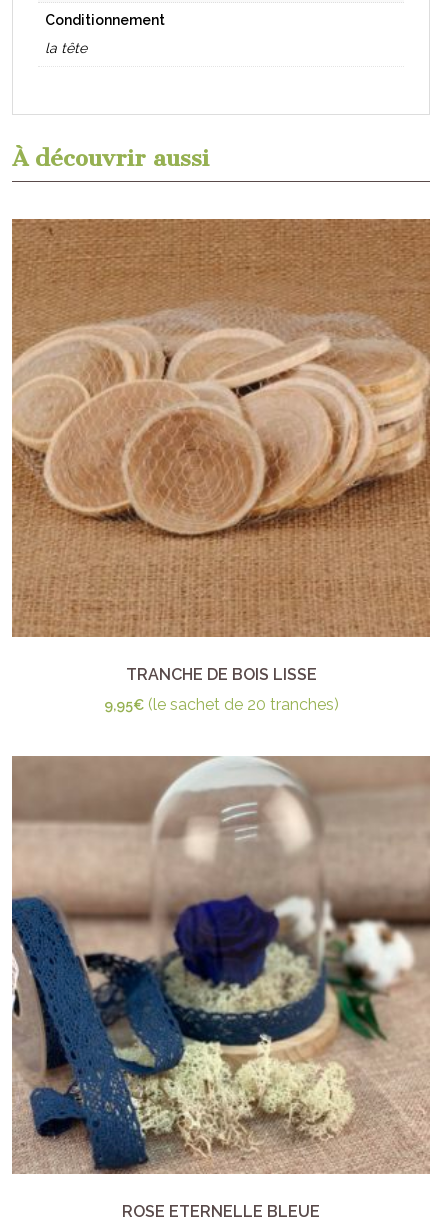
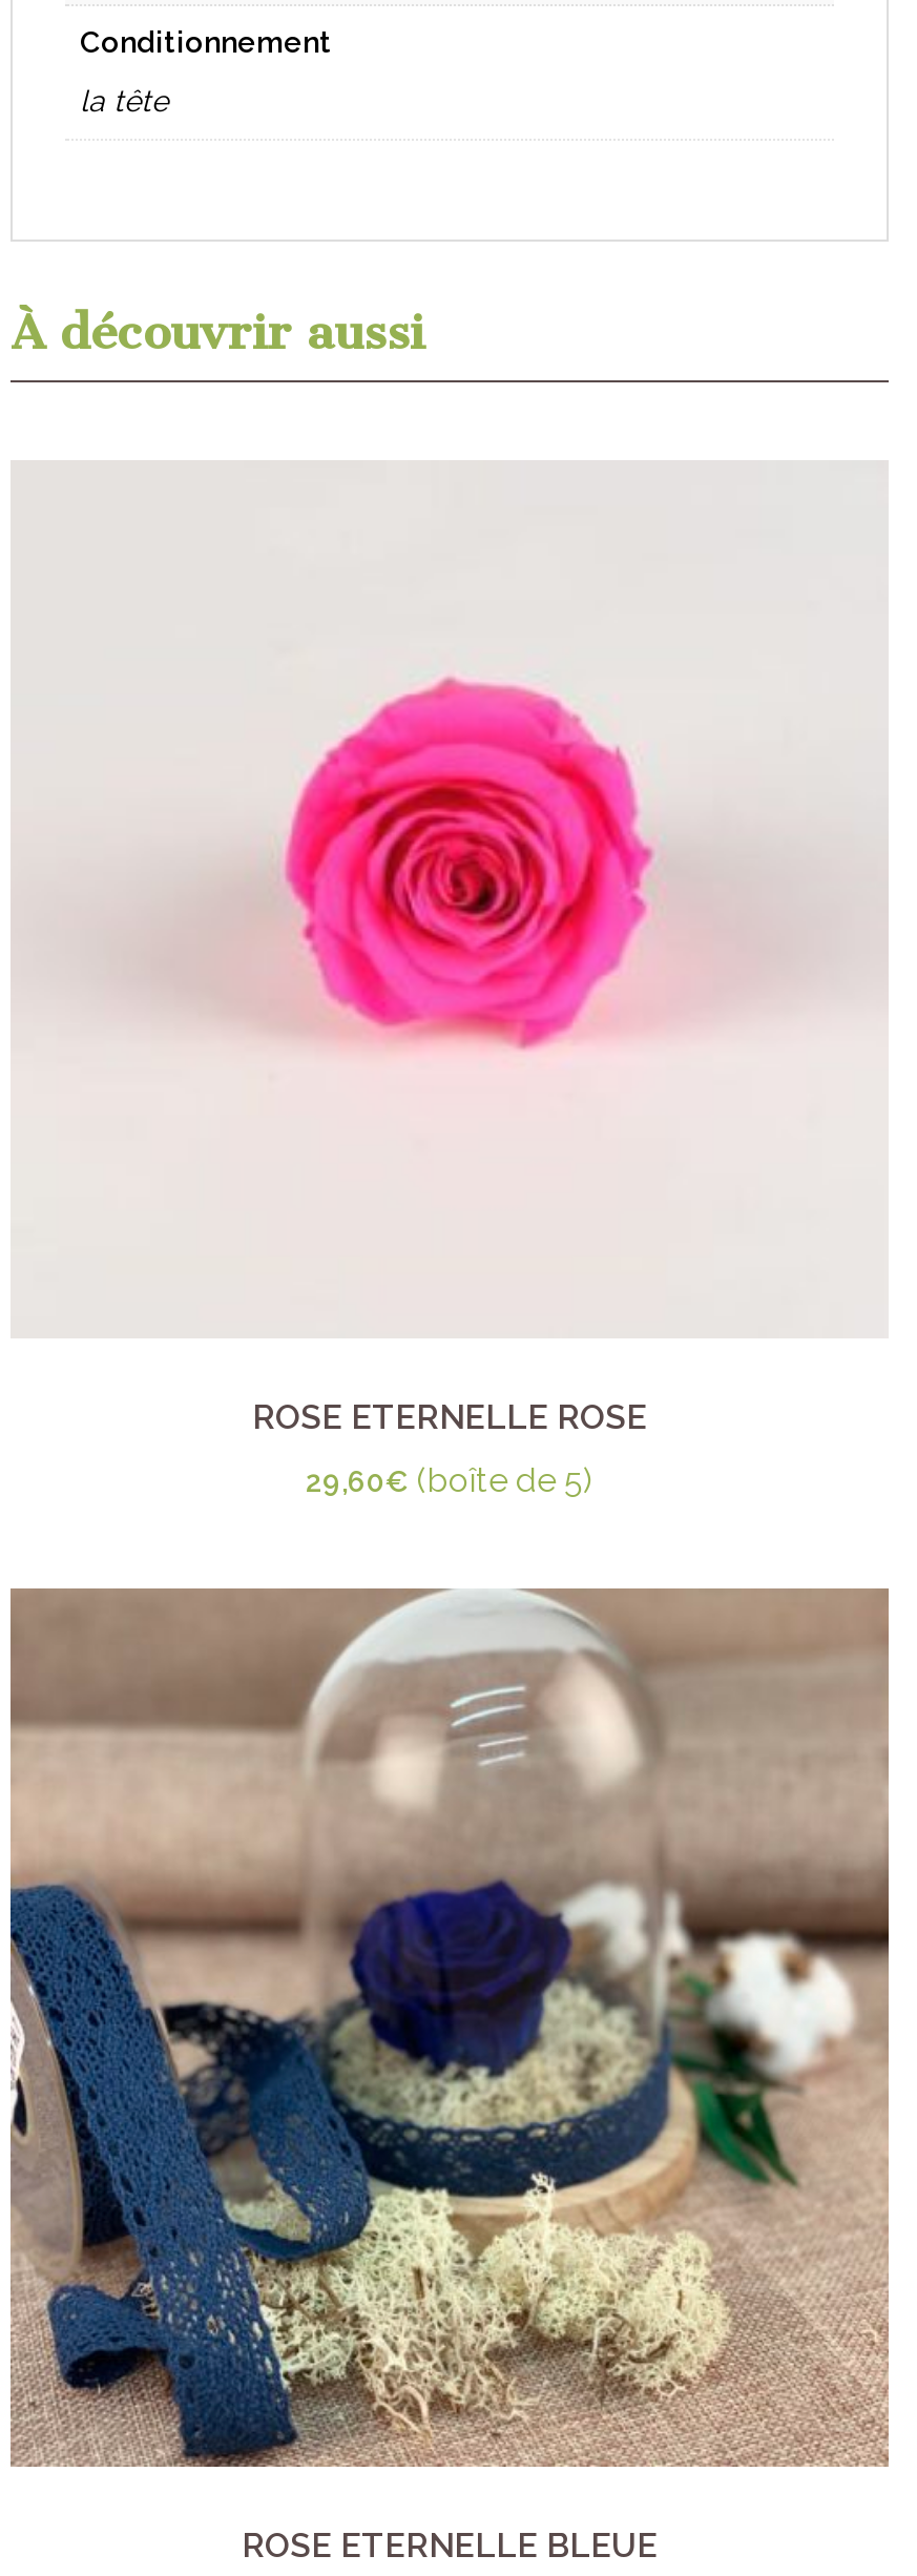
[11,218,431,684] [image] | TRANCHE DE BOIS LISSE -> [11,460,889,1438] [image] | ROSE ETERNELLE ROSE
[103,695,338,714] 9,95€(le sachet de 20 tranches) -> [306,1461,593,1501] 29,60€(boîte de 5)

